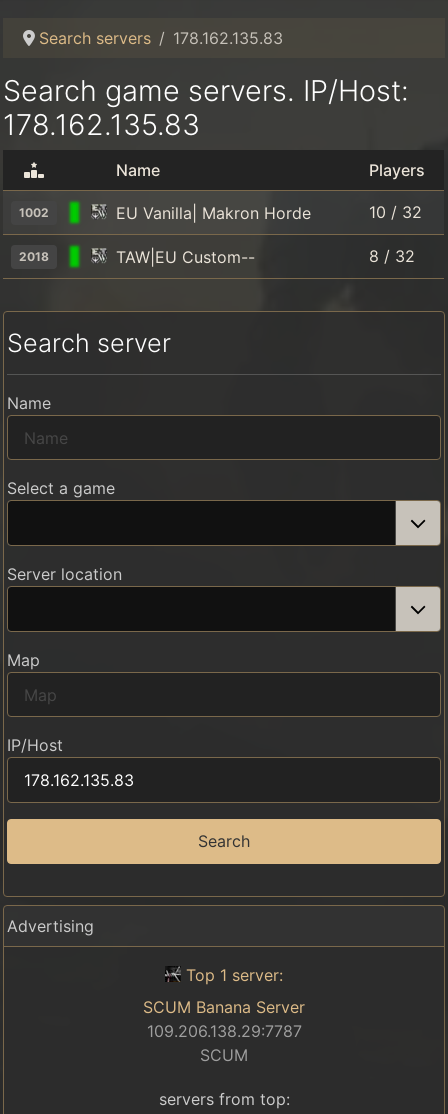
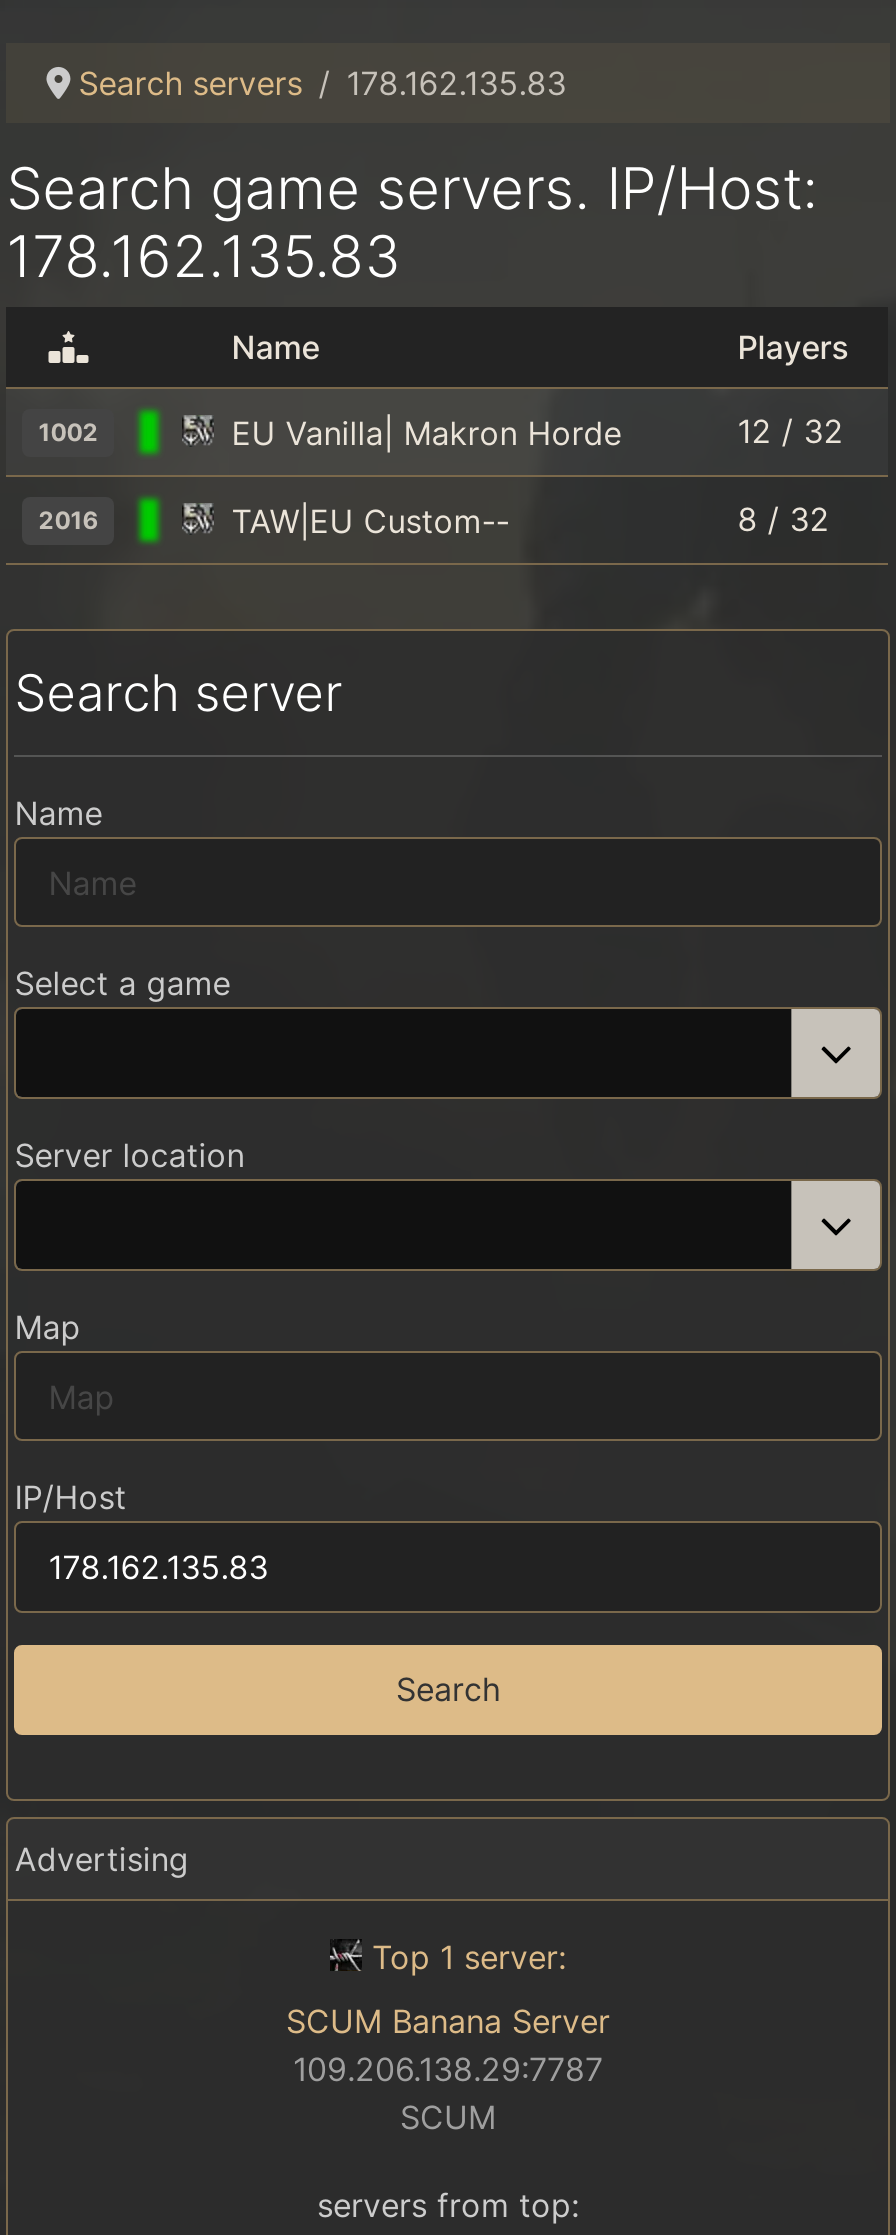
[369,202,422,222] 10 / 32 -> [738,411,844,451] 12 / 32
[19,249,49,264] 2018 -> [38,505,98,535] 2016

